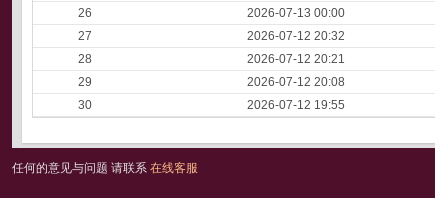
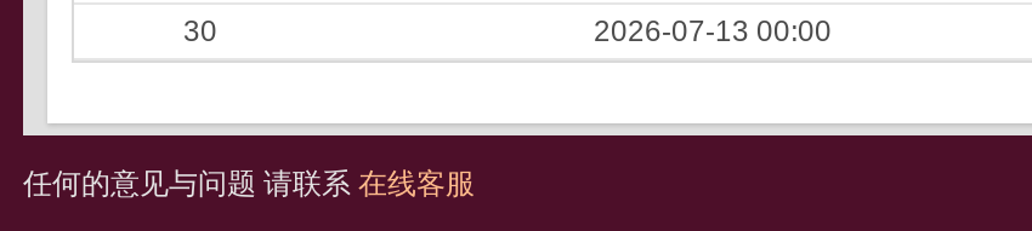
[78,6,92,20] 26 -> [183,15,217,48] 30
[78,29,345,112] 27 | 2026-07-12 20:32 | 28 | 2026-07-12 20:21 | 29 | 2026-07-12 20:08 | 30 | 2026-07-12 19:55 -> none

